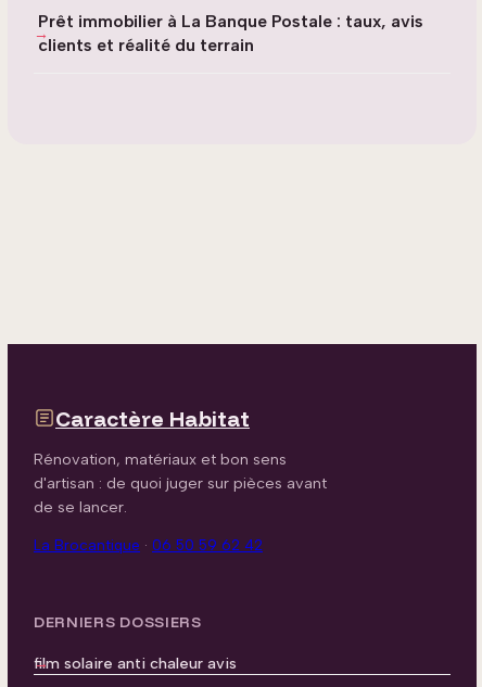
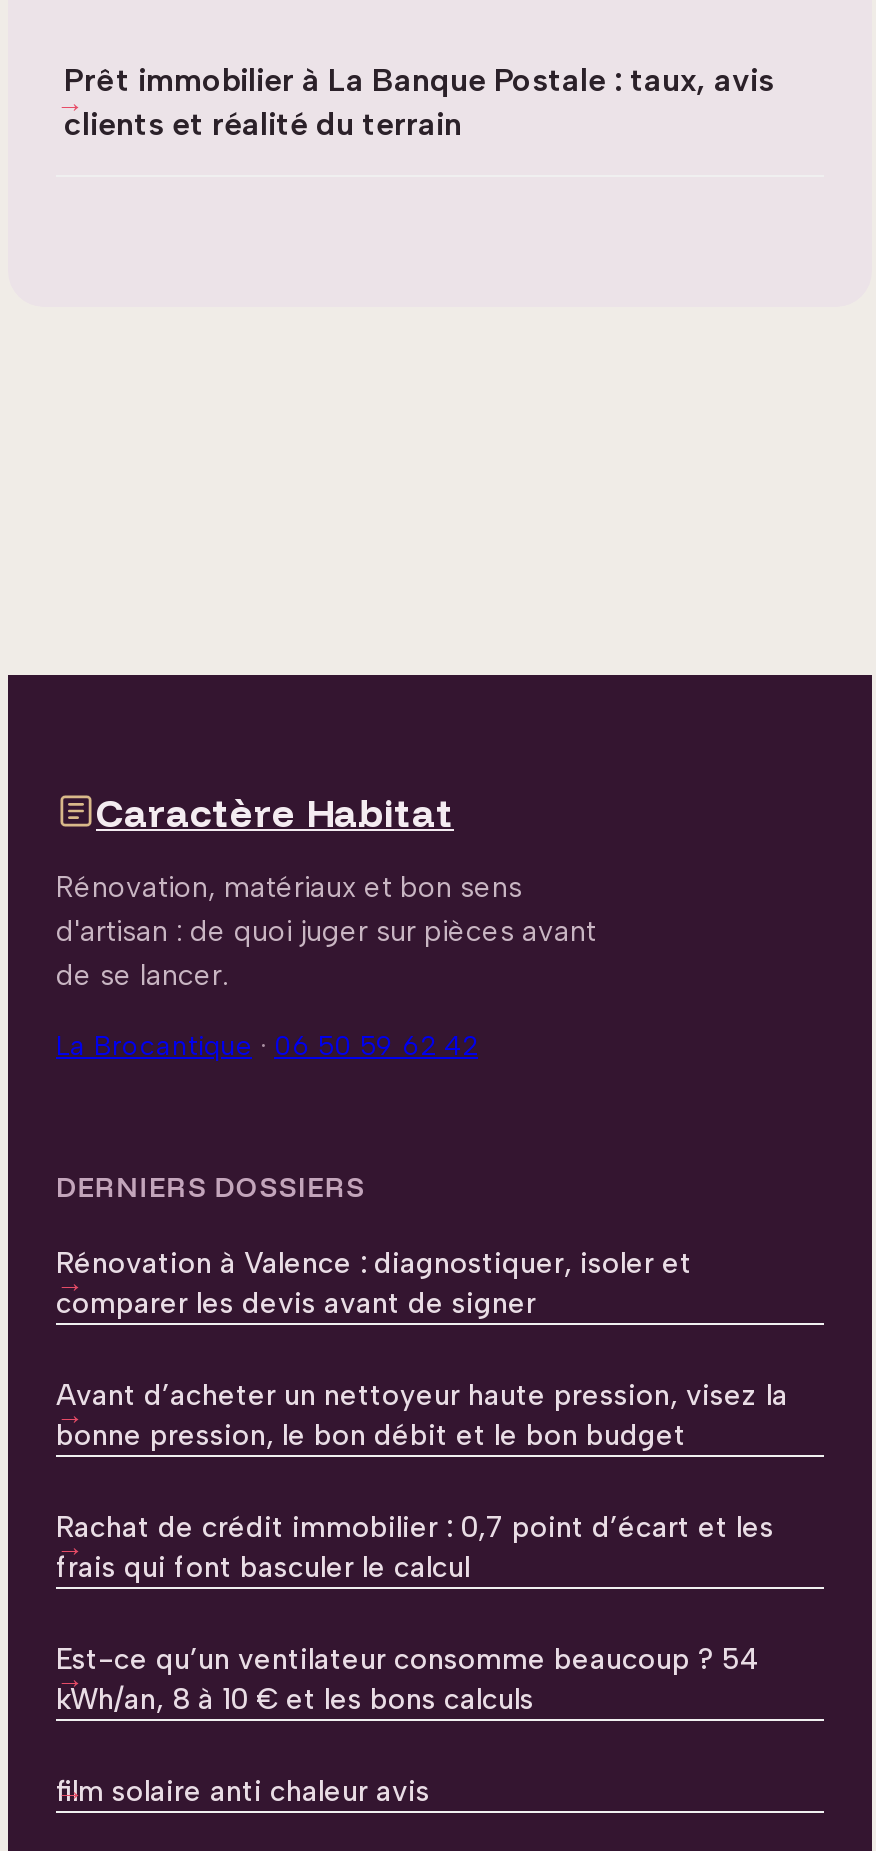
none -> [56,1246,788,1718] Rénovation à Valence : diagnostiquer, isoler et | comparer les devis avant de signer | Avant d’acheter un nettoyeur haute pression, visez la | bonne pression, le bon débit et le bon budget | Rachat de crédit immobilier : 0,7 point d’écart et les | frais qui font basculer le calcul | Est-ce qu’un ventilateur consomme beaucoup ? 54 | kWh/an, 8 à 10 € et les bons calculs

